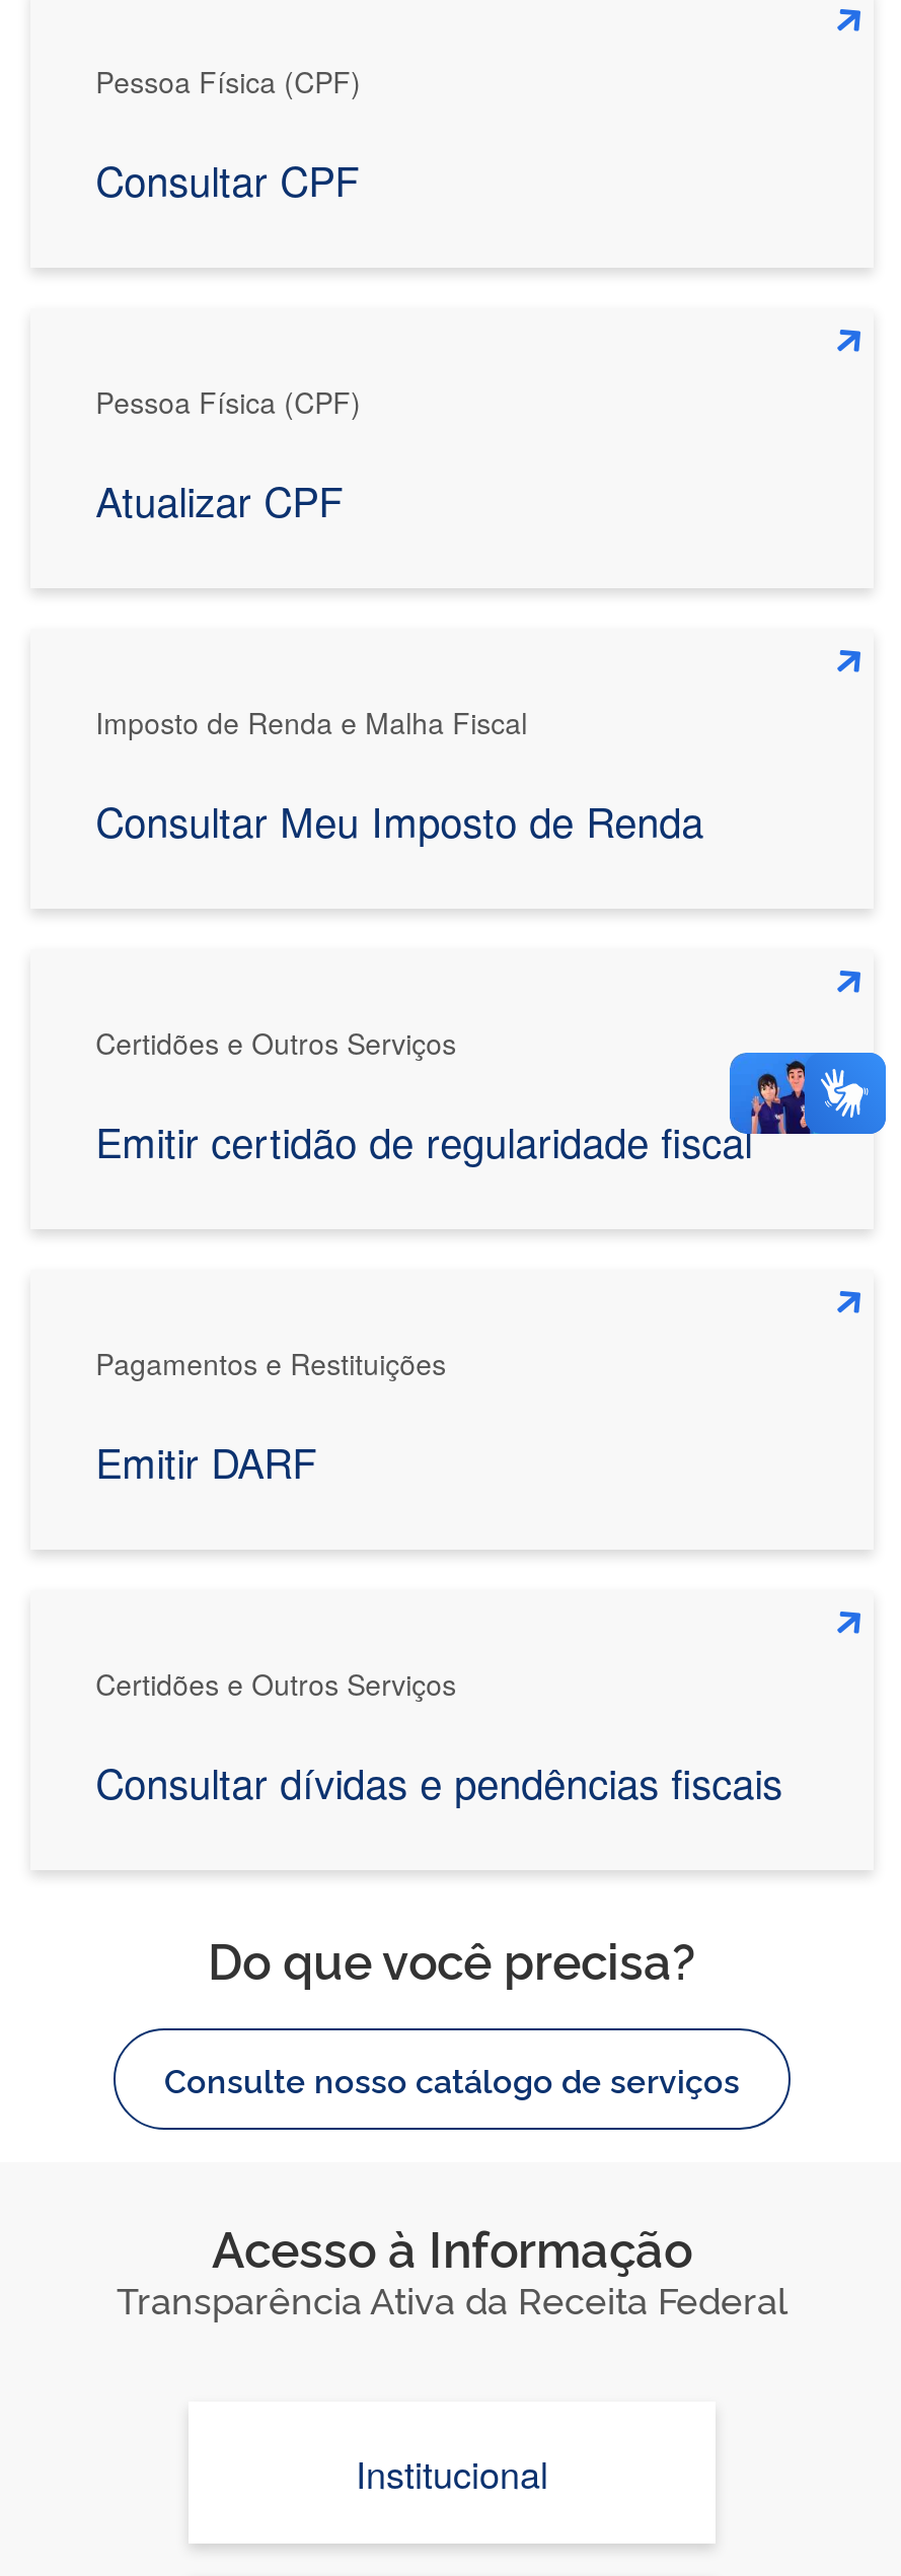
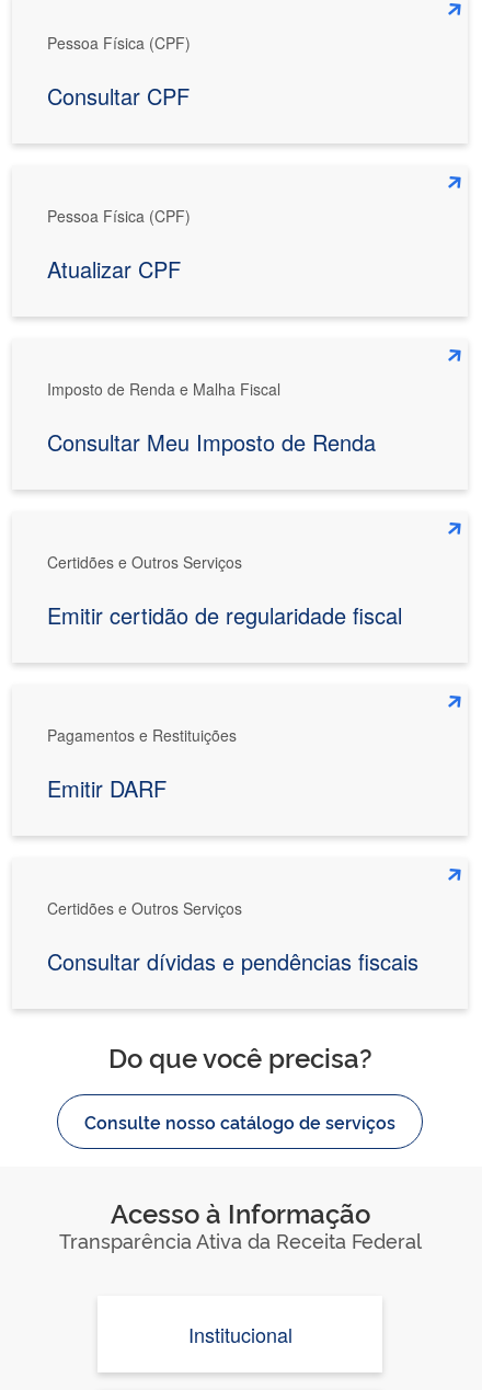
[728,1051,888,1136] [image] -> none

